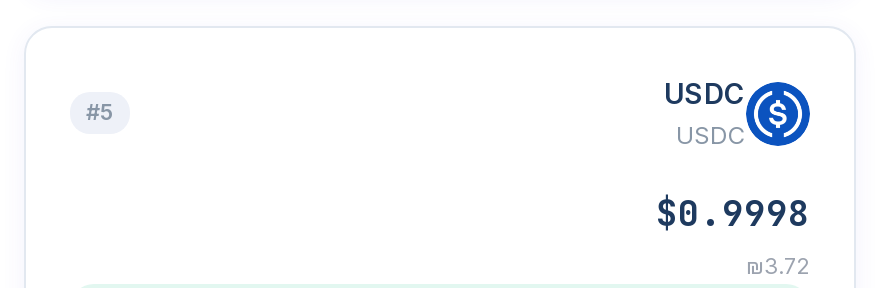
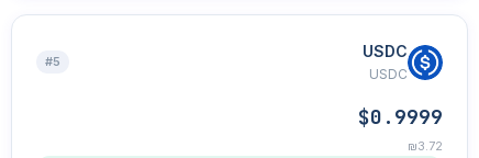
[656,190,810,236] $0.9998 -> [358,104,443,129] $0.9999

